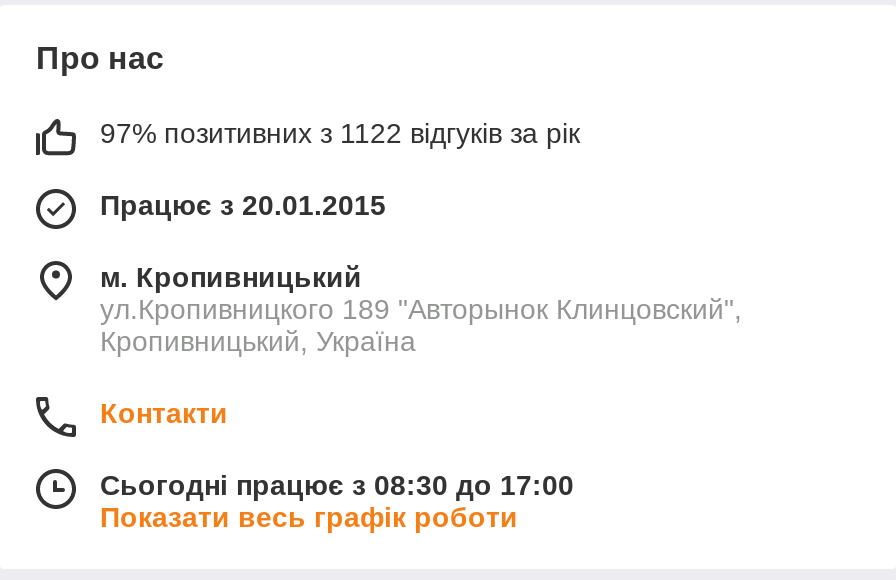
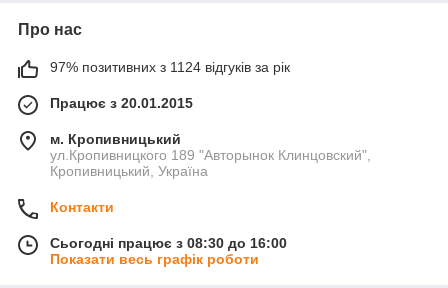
[100,117,580,149] 97% позитивних з 1122 відгуків за рік -> [50,59,290,75] 97% позитивних з 1124 відгуків за рік
[100,469,574,501] Сьогодні працює з 08:30 до 17:00 -> [50,235,287,251] Сьогодні працює з 08:30 до 16:00

